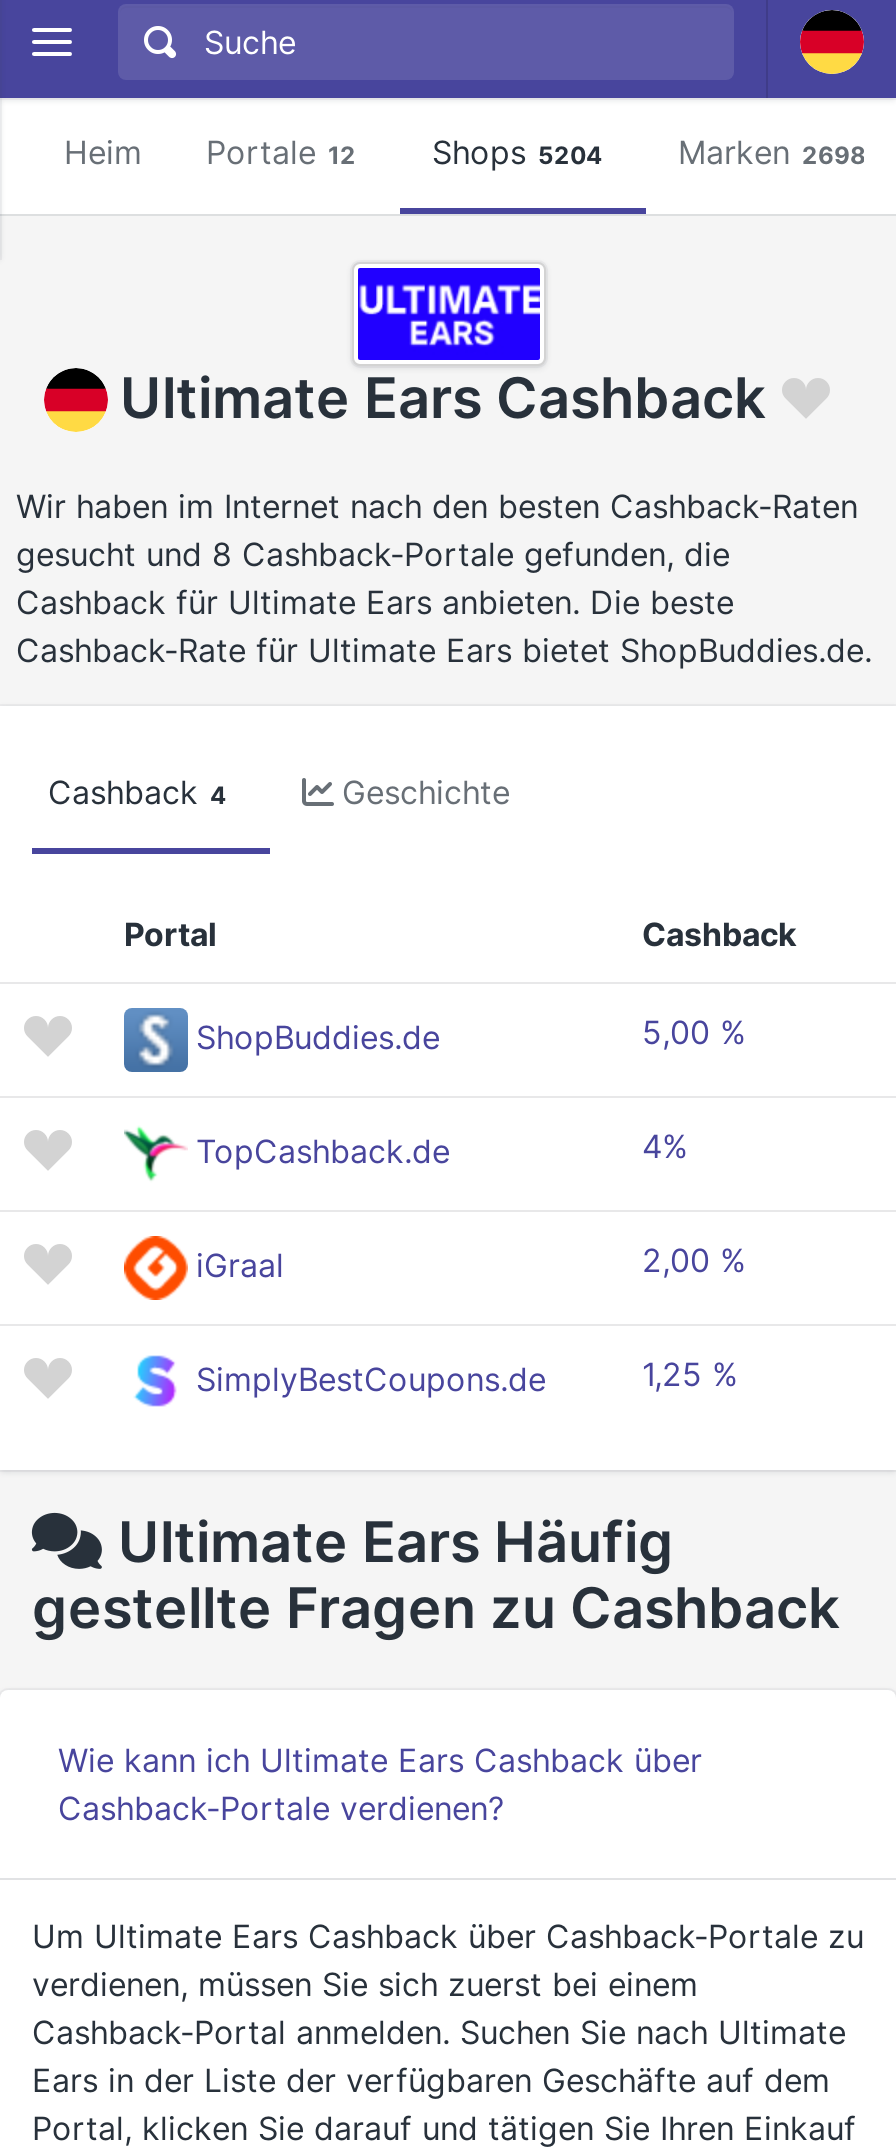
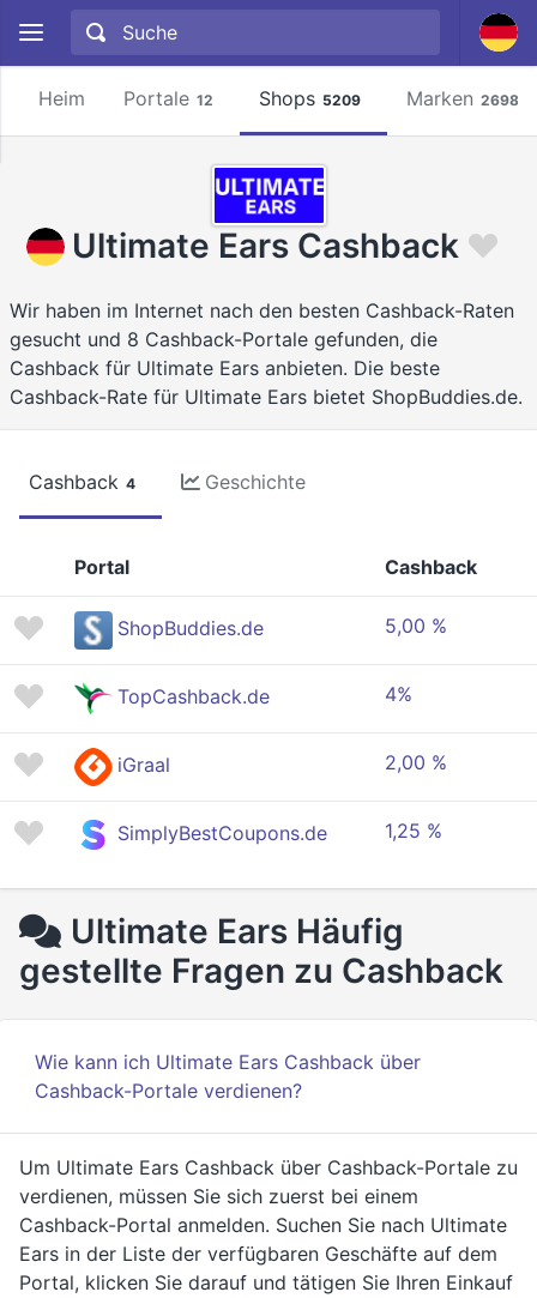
[64,132,866,172] Heim Portale 12 Shops 5204 Marken 2698 -> [38,86,519,110] Heim Portale 12 Shops 5209 Marken 2698

